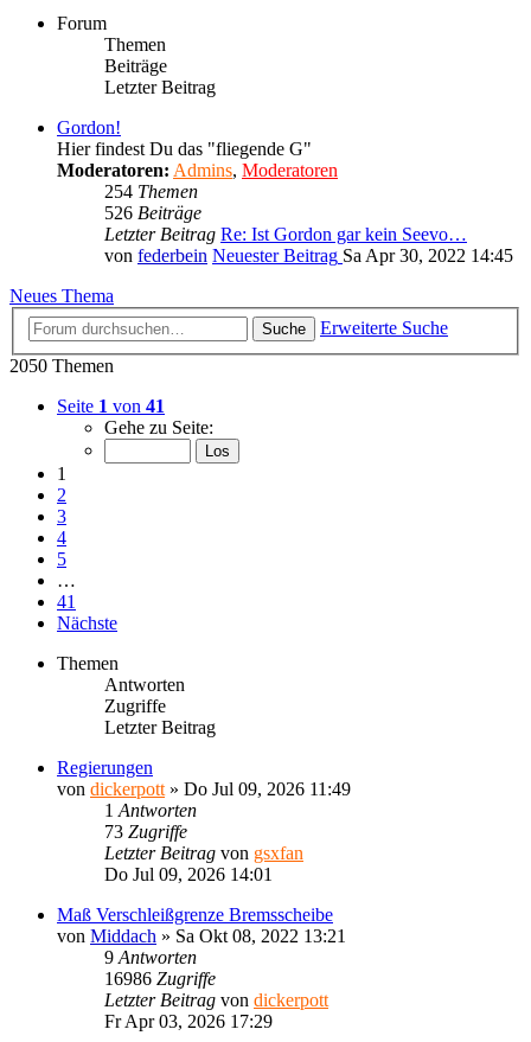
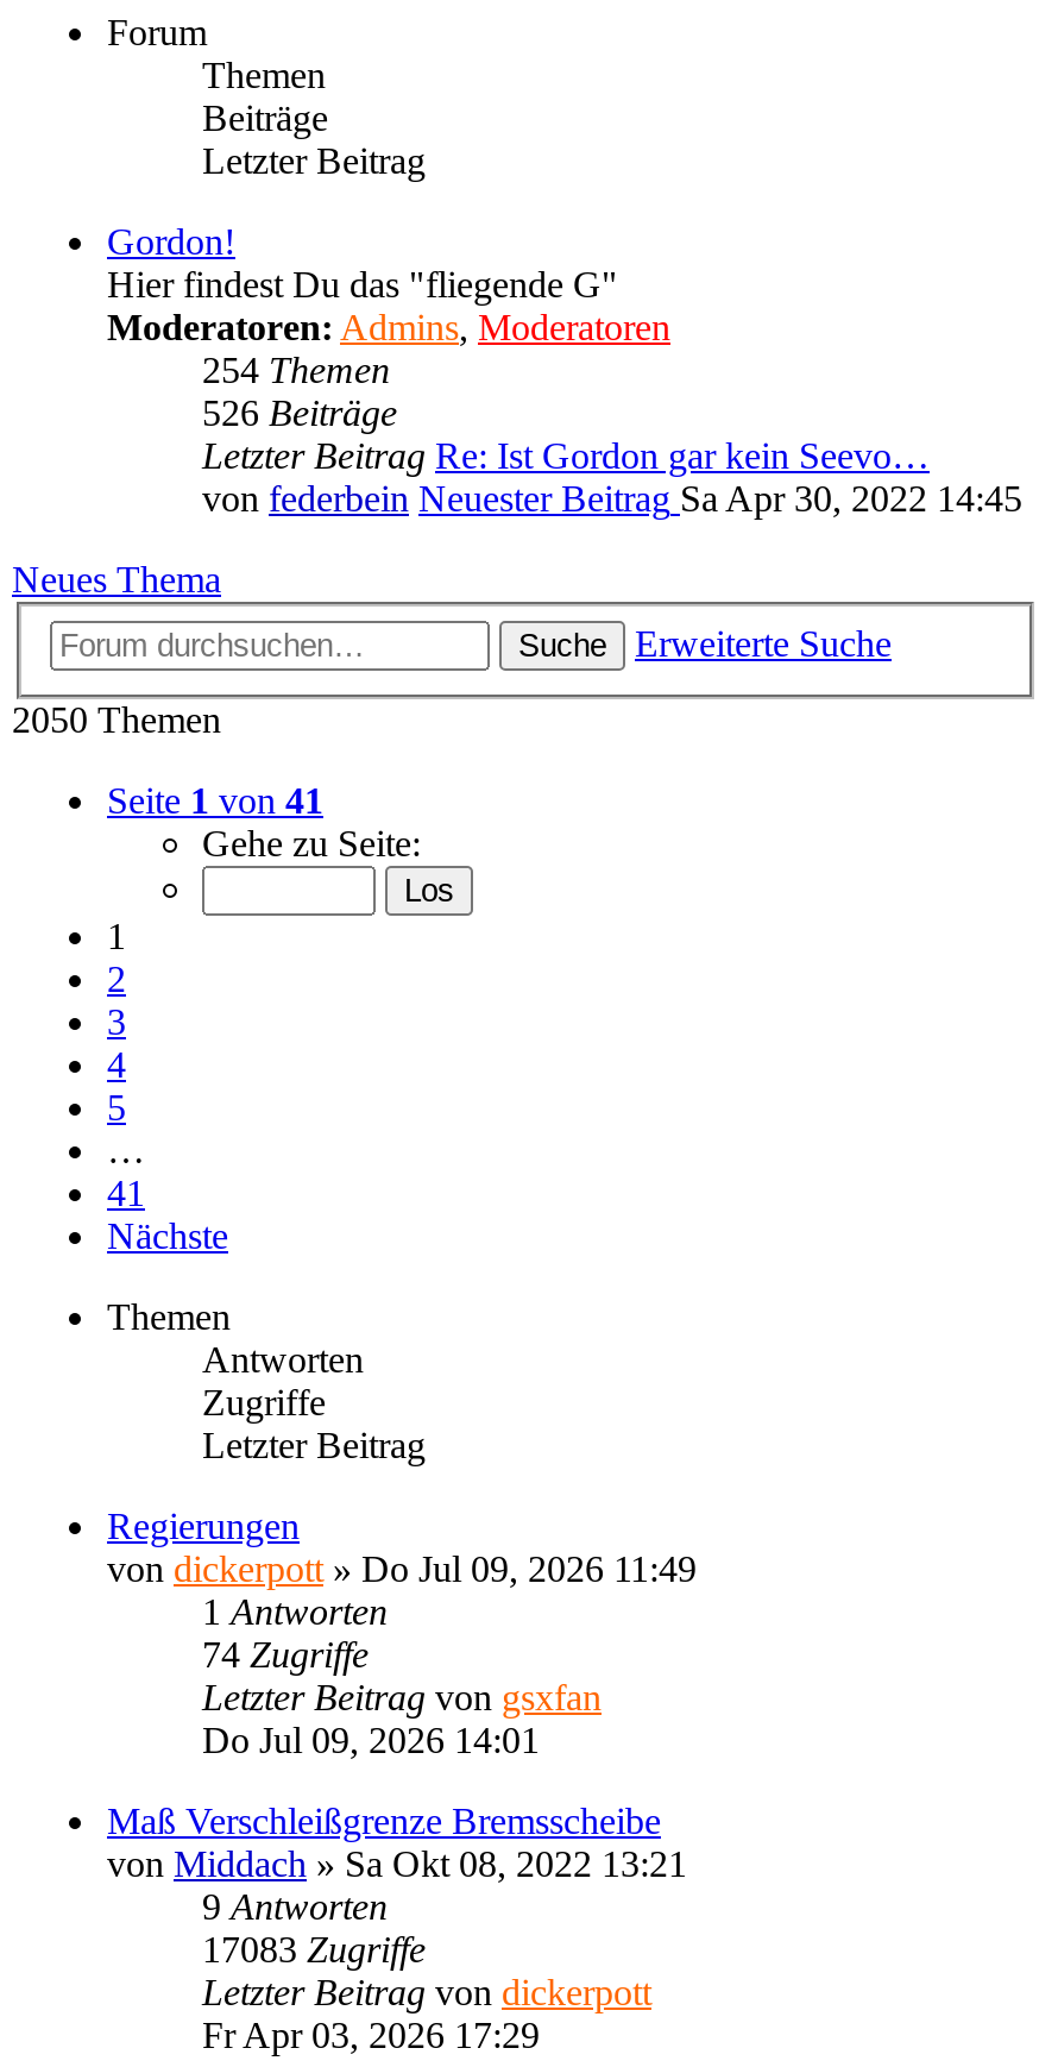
[104,821,187,842] 73 Zugriffe -> [202,1634,369,1674] 74 Zugriffe
[104,968,216,989] 16986 Zugriffe -> [202,1929,426,1969] 17083 Zugriffe

